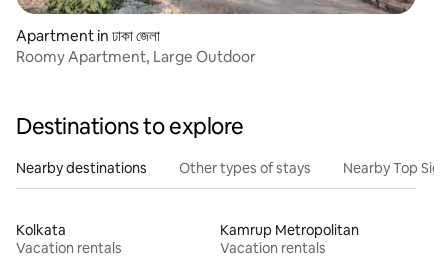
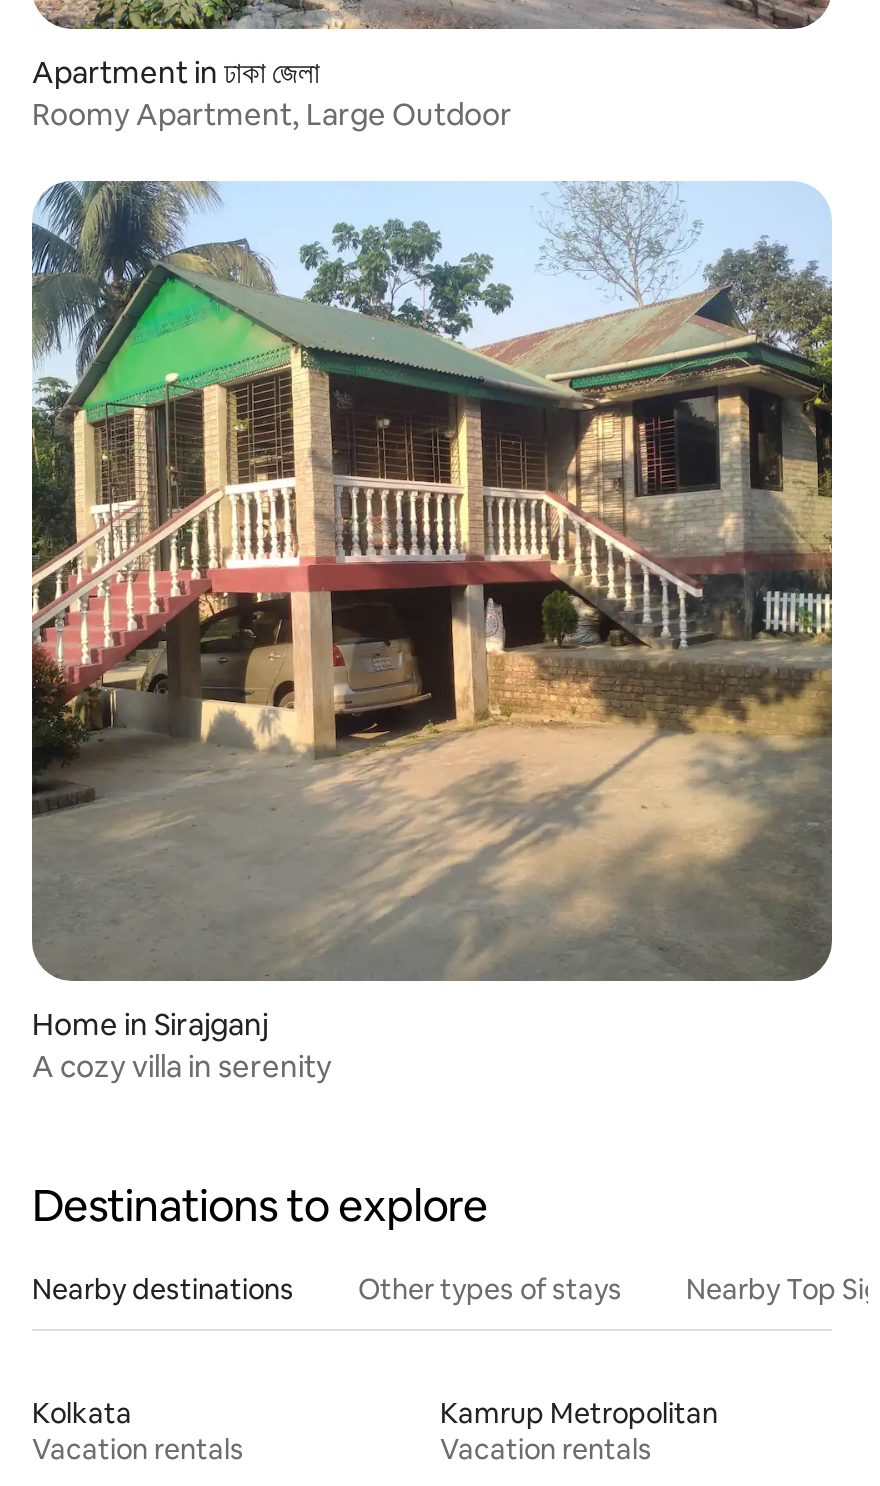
none -> [30,178,834,1084] [image] | Home in Sirajganj | A cozy villa in serenity

